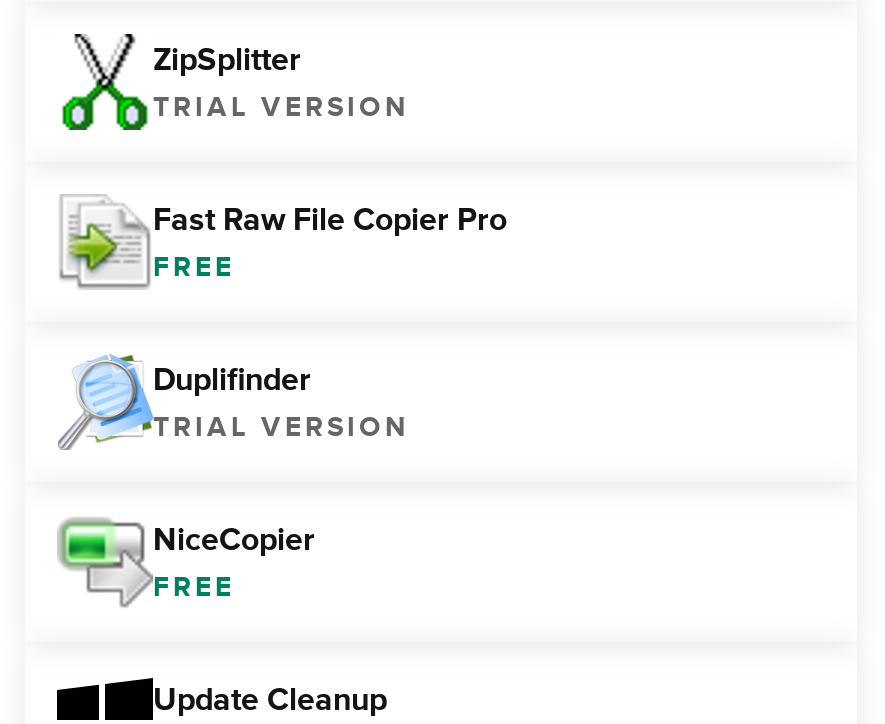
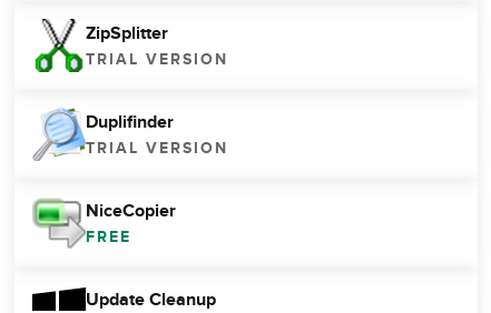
[59,194,507,290] [image] | Fast Raw File Copier Pro | FREE -> none

